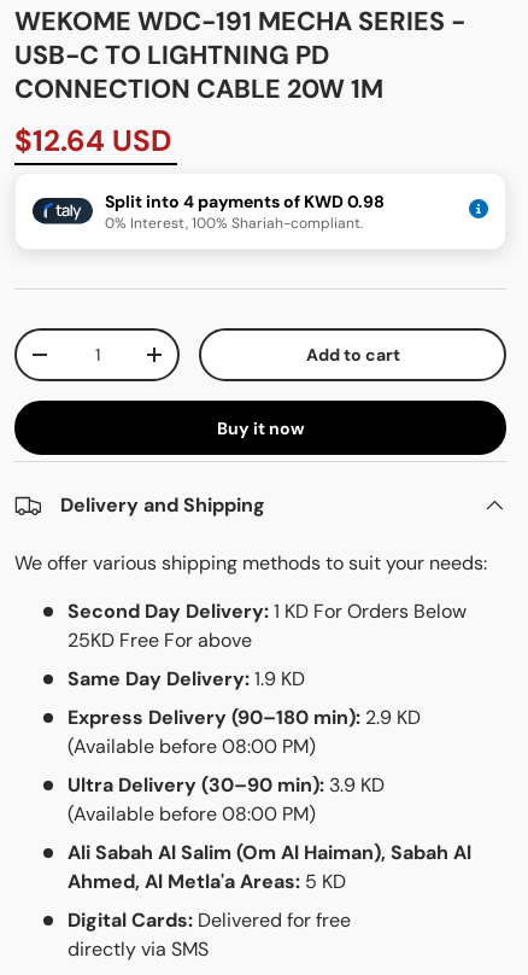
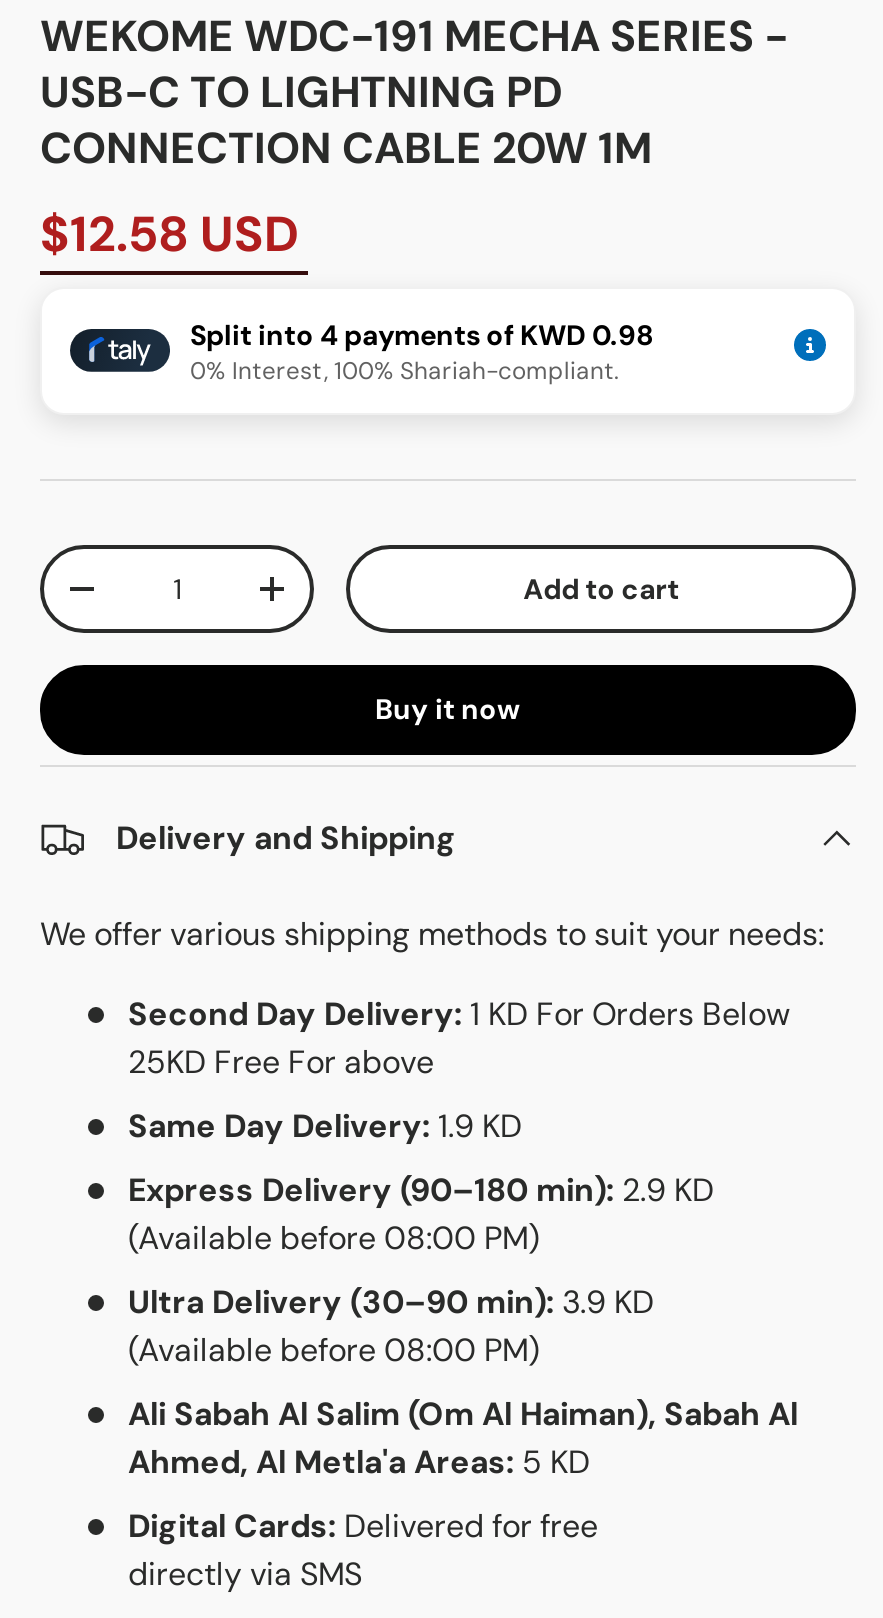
[14,122,171,161] $12.64 USD -> [40,202,298,266] $12.58 USD

